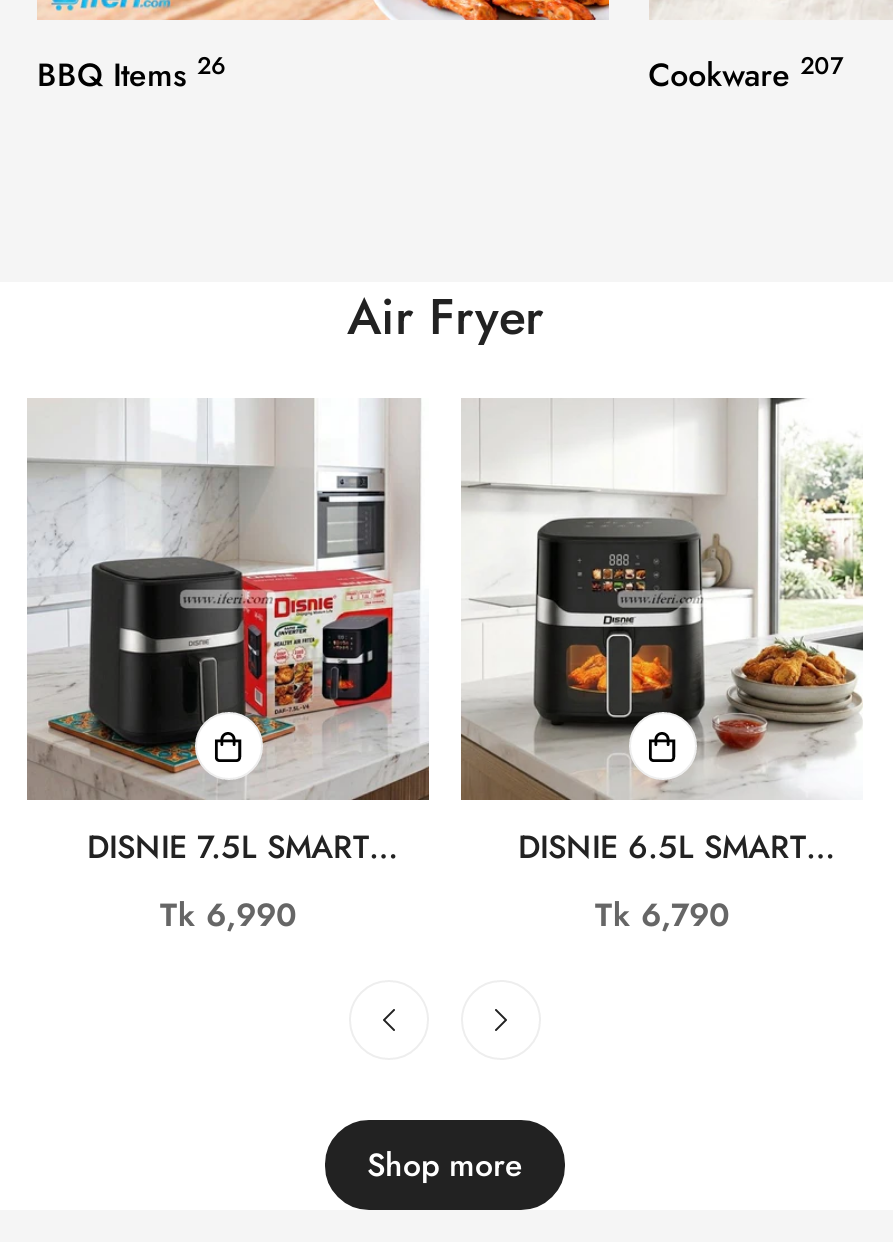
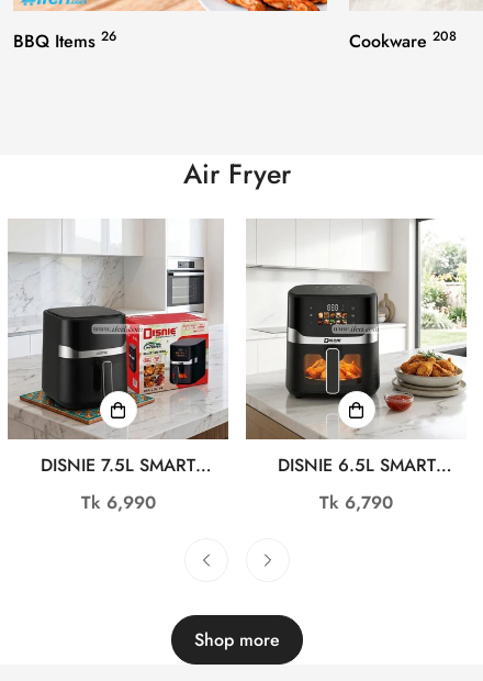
[648,48,844,98] Cookware 207 -> [349,27,456,54] Cookware 208

